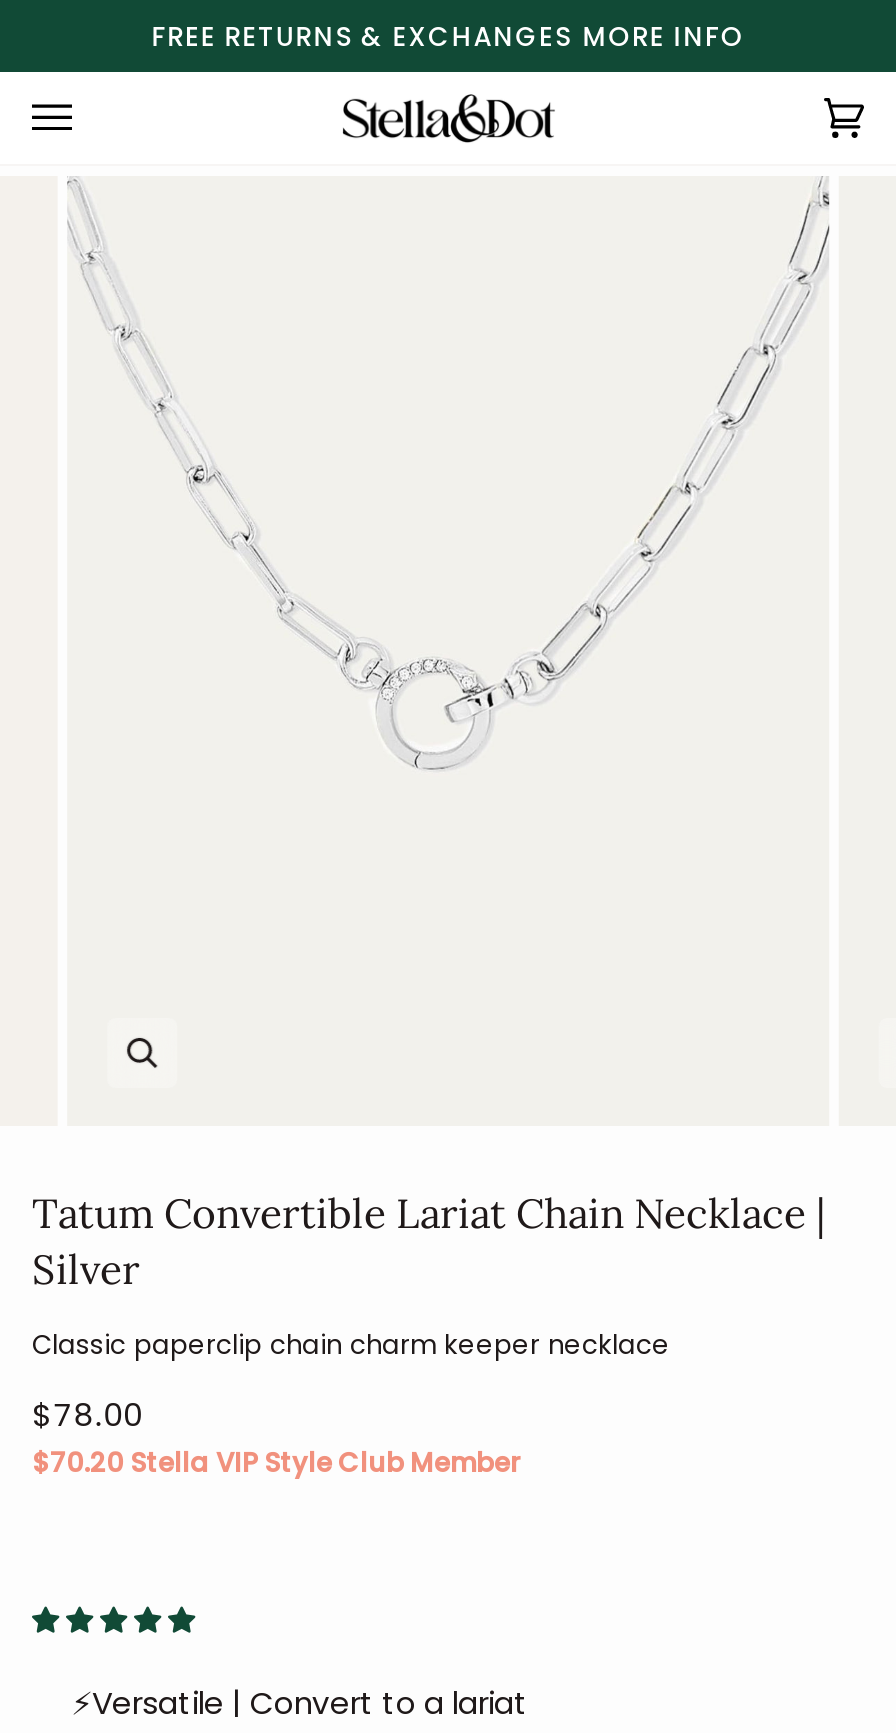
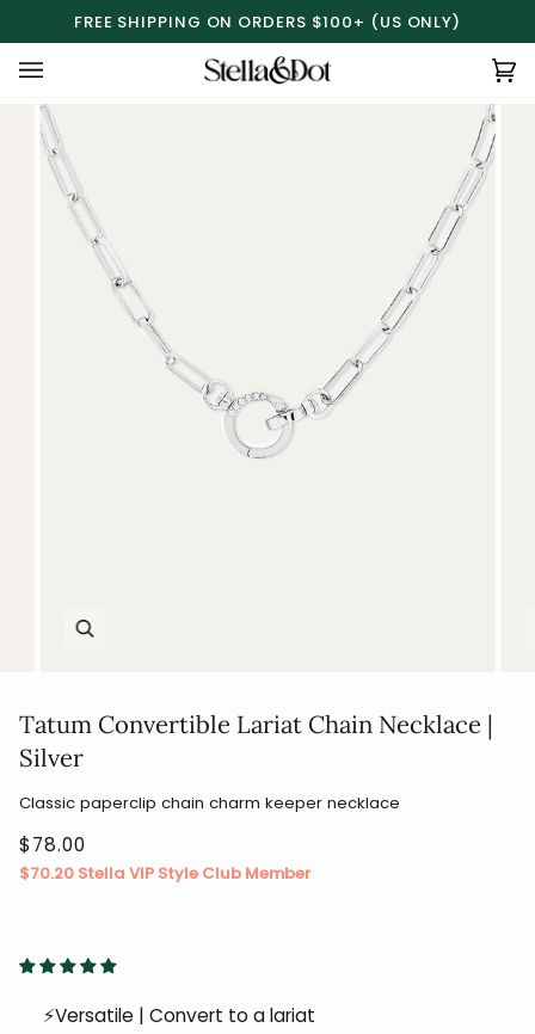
[151,17,745,55] FREE RETURNS & EXCHANGES MORE INFO -> [74,10,461,33] FREE SHIPPING ON ORDERS $100+ (US ONLY)

